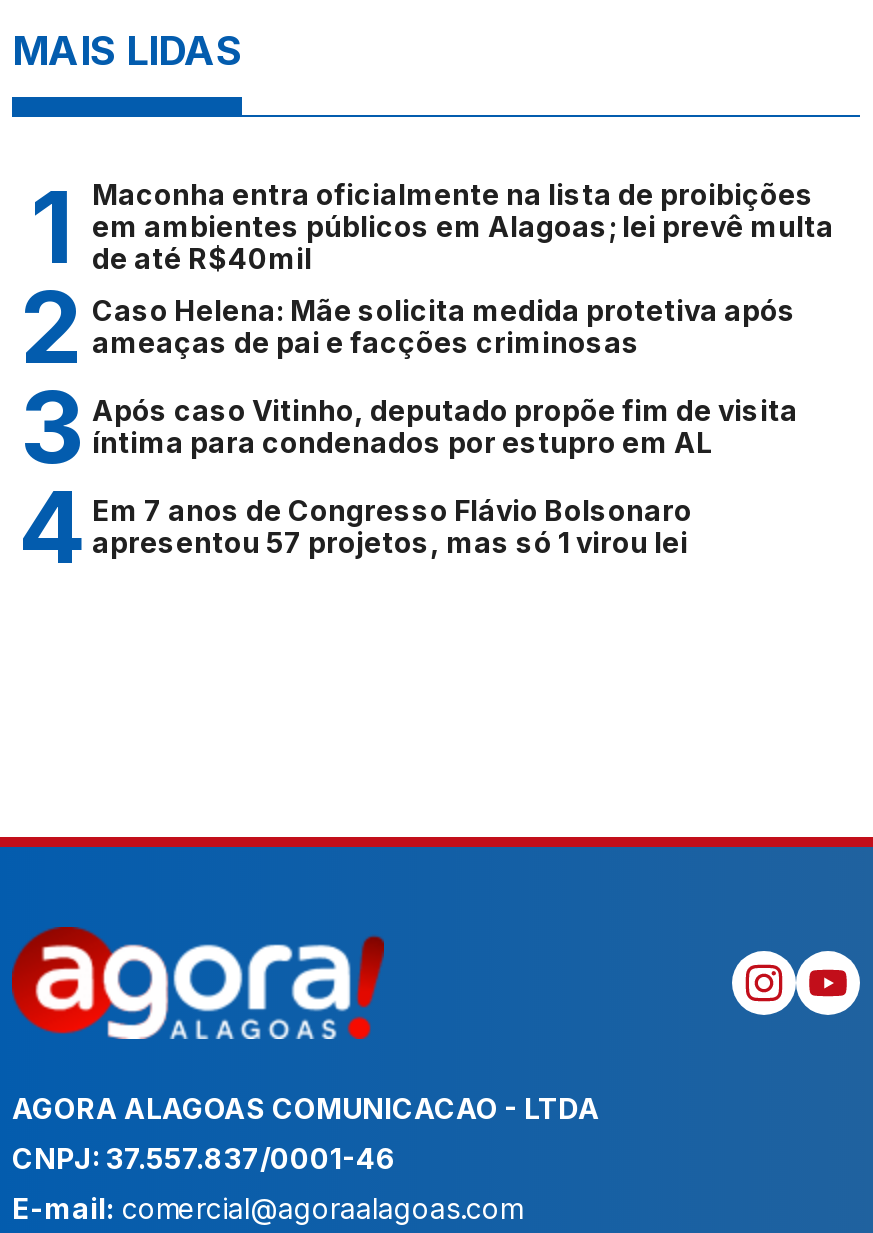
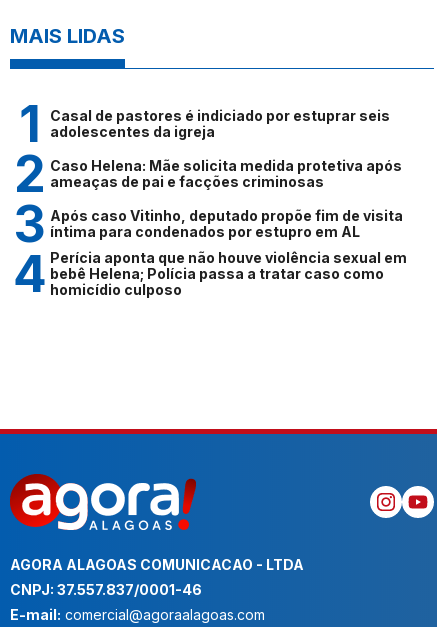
[92,177,834,275] Maconha entra oficialmente na lista de proibições | em ambientes públicos em Alagoas; lei prevê multa | de até R$40mil -> [50,107,390,140] Casal de pastores é indiciado por estuprar seis | adolescentes da igreja
[92,493,692,559] Em 7 anos de Congresso Flávio Bolsonaro | apresentou 57 projetos, mas só 1 virou lei -> [50,249,407,298] Perícia aponta que não houve violência sexual em | bebê Helena; Polícia passa a tratar caso como | homicídio culposo

